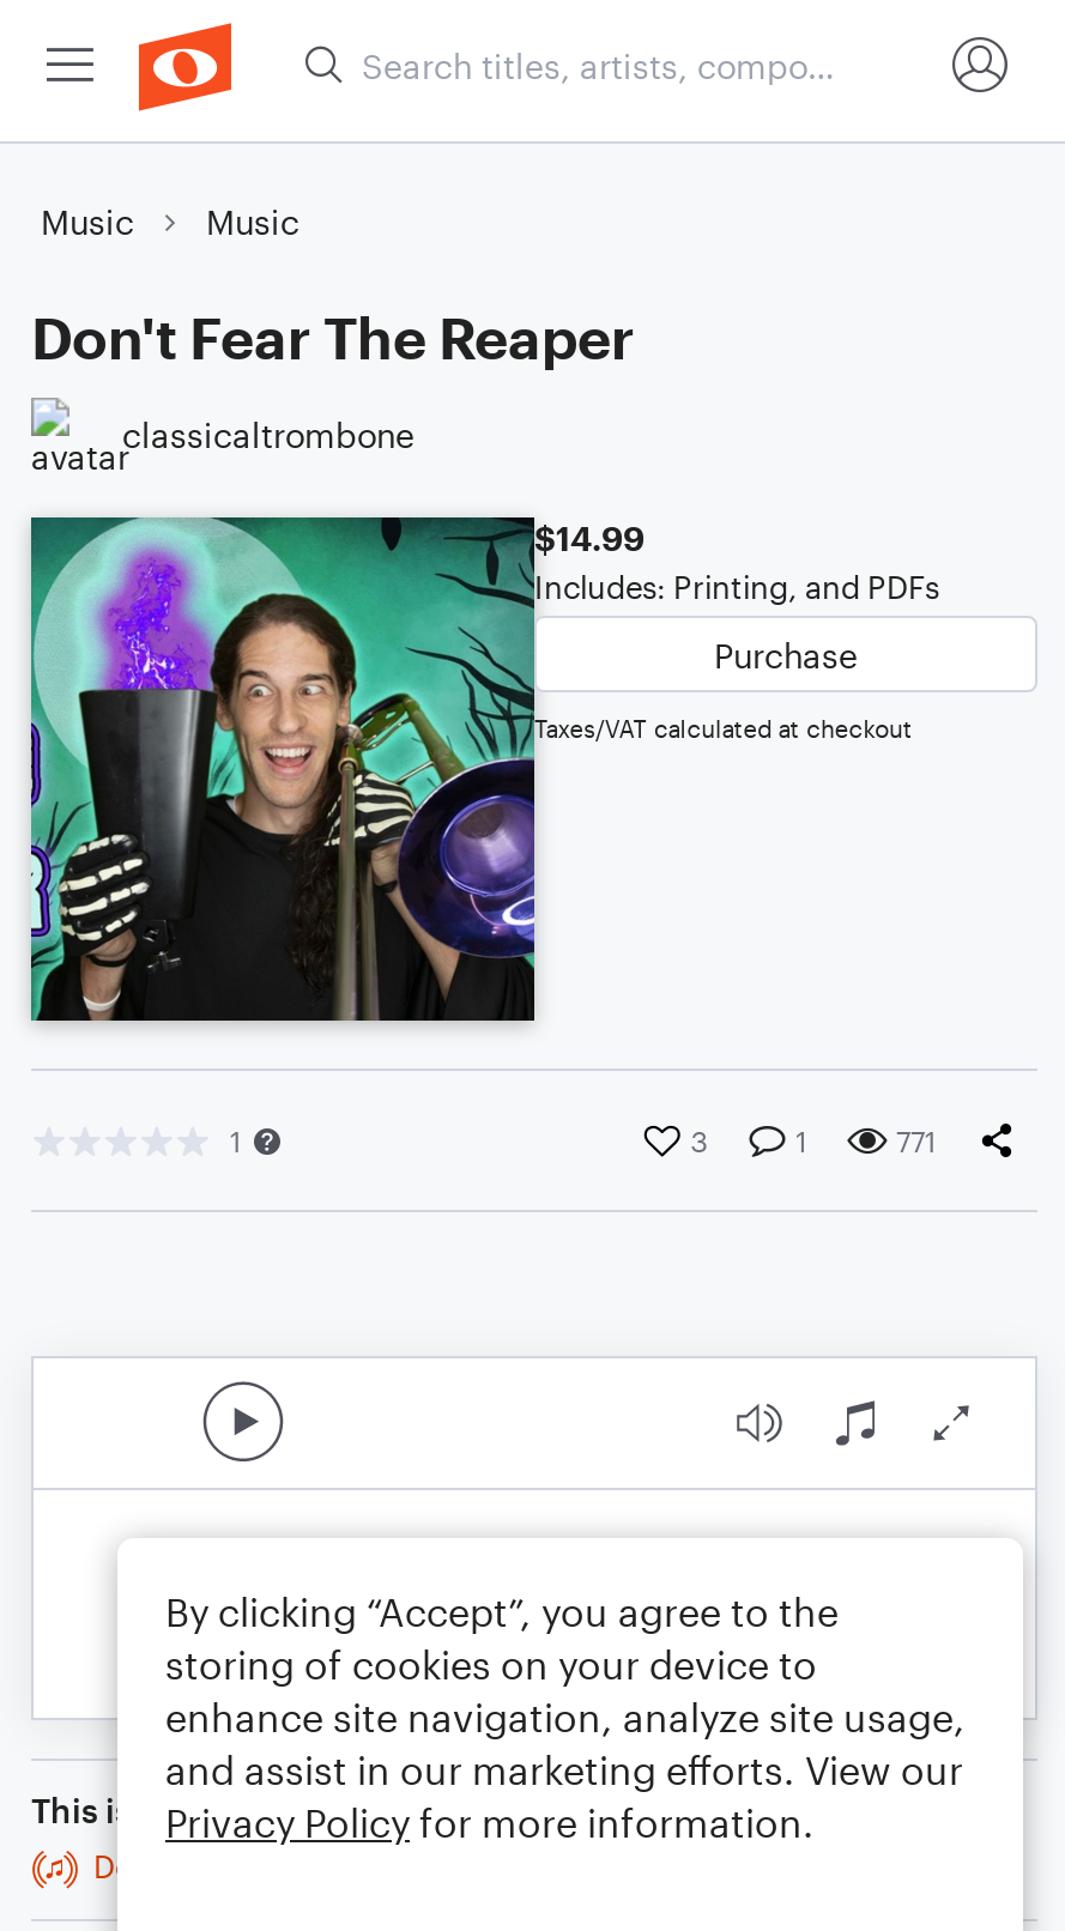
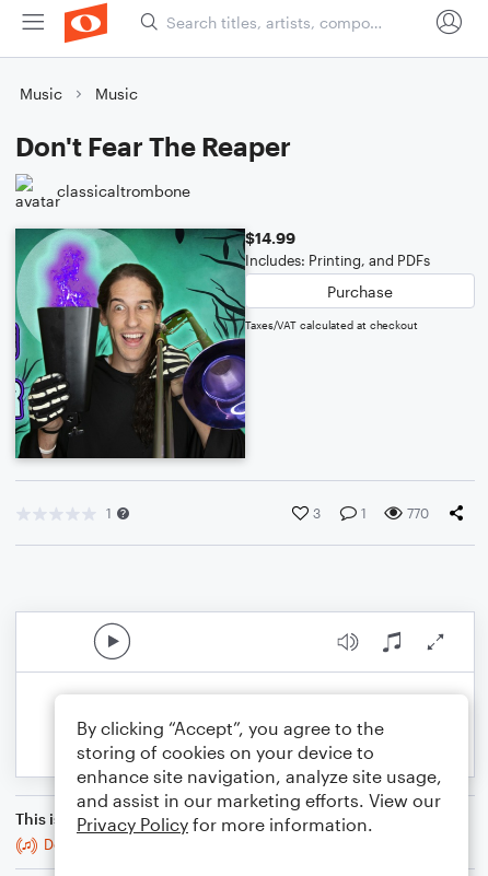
[896,1122,937,1156] 771 -> [407,505,429,520] 770

